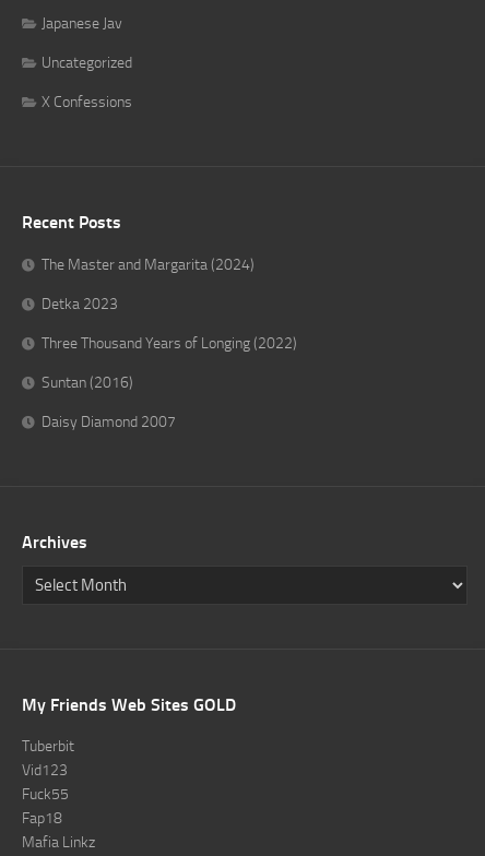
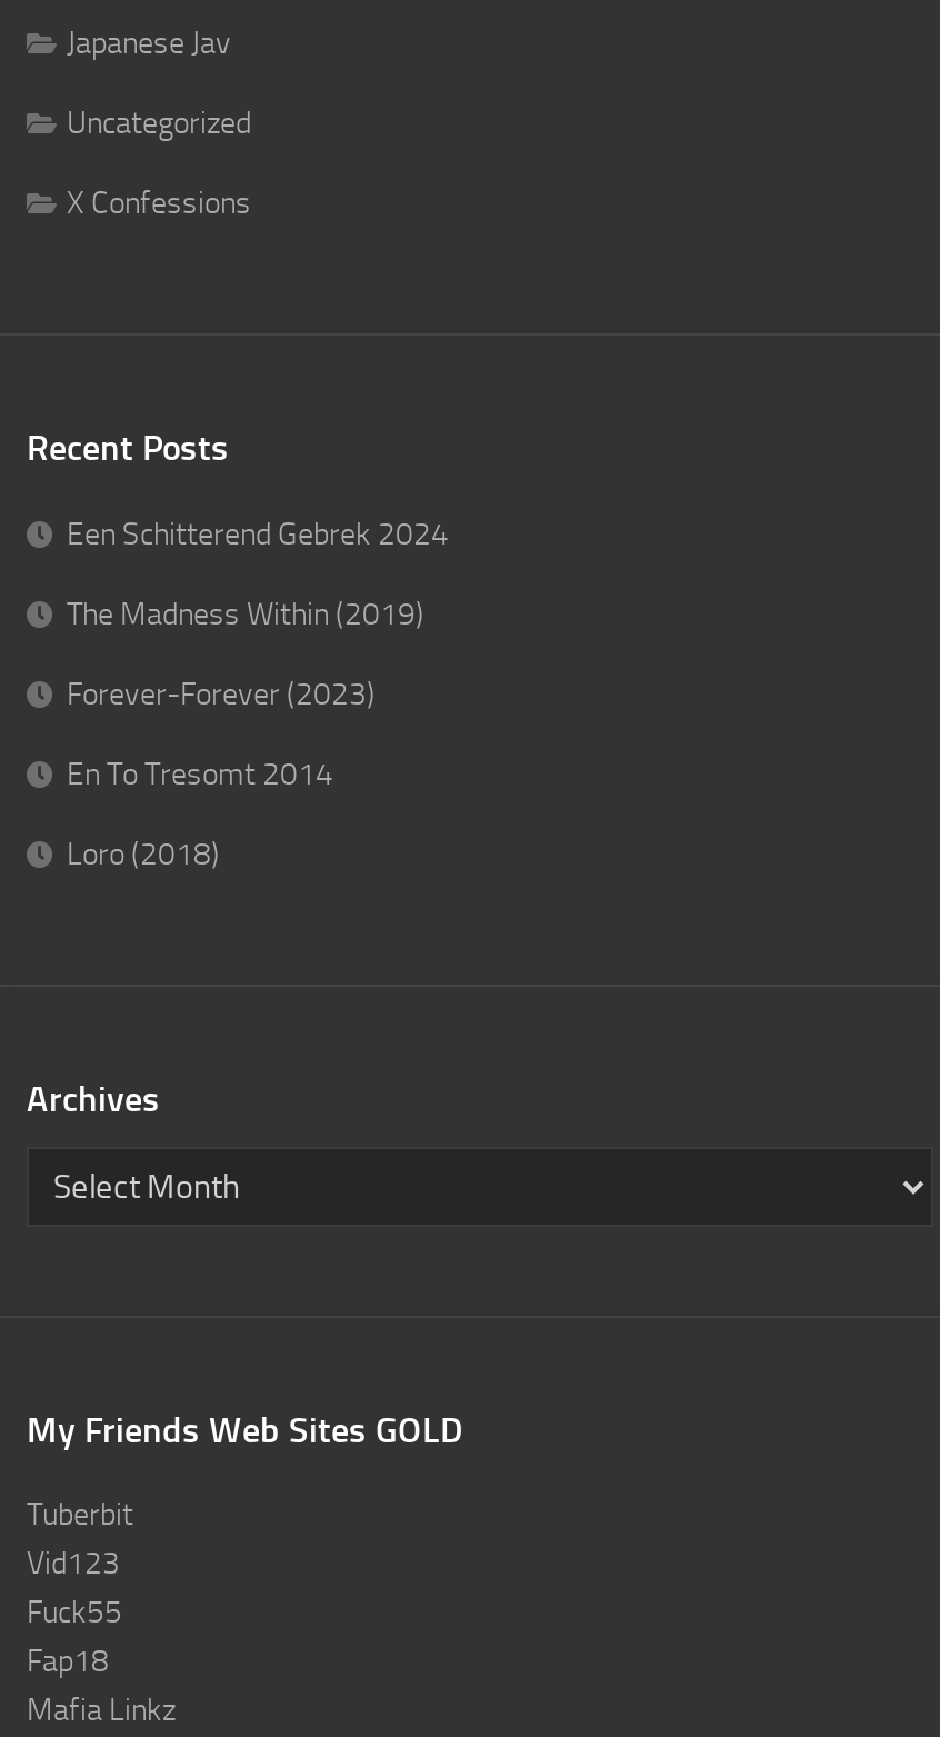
[42,256,255,274] The Master and Margarita (2024) -> [67,515,449,553] Een Schitterend Gebrek 2024
[42,295,118,314] Detka 2023 -> [67,595,424,633] The Madness Within (2019)
[42,334,297,353] Three Thousand Years of Longing (2022) -> [67,675,376,713] Forever-Forever (2023)
[42,374,133,392] Suntan (2016) -> [67,755,333,793] En To Tresomt 2014
[42,413,176,432] Daisy Diamond 2007 -> [67,835,220,873] Loro (2018)

